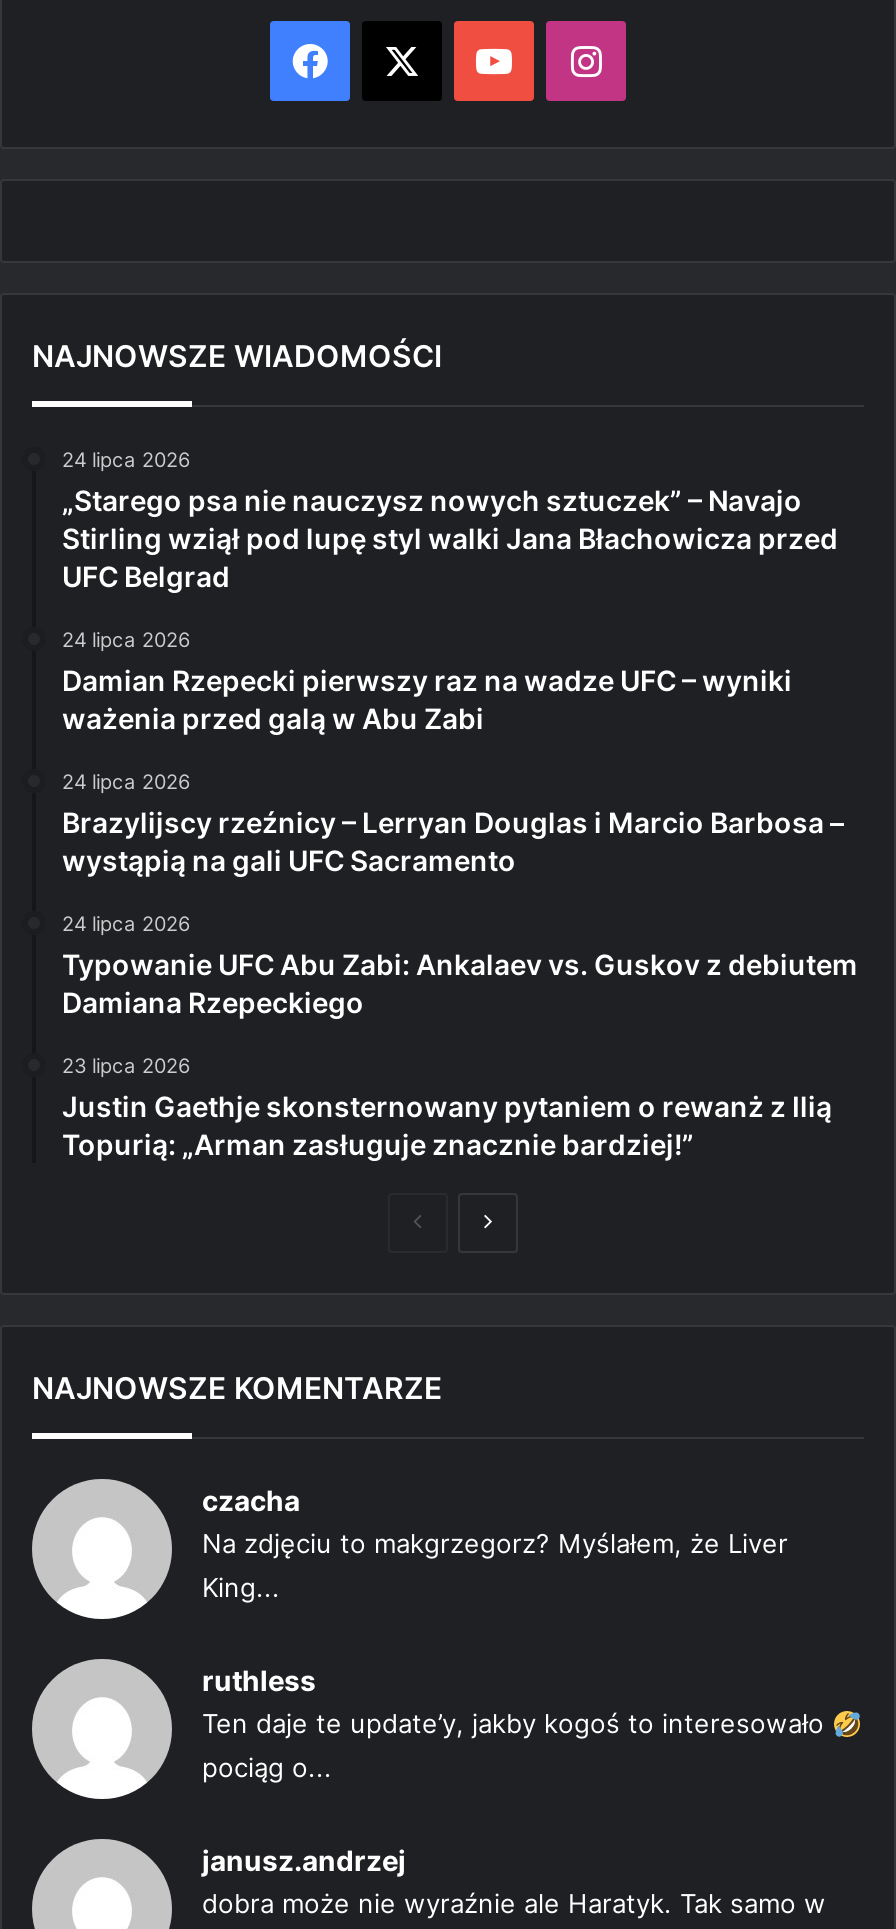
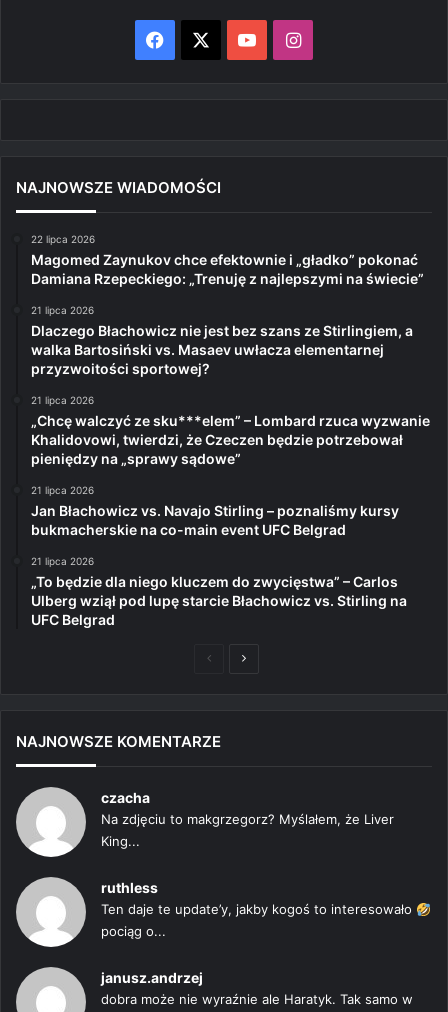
[62,448,838,556] 24 lipca 2026 | „Starego psa nie nauczysz nowych sztuczek” – Navajo | Stirling wziął pod lupę styl walki Jana Błachowicza przed -> [31,233,430,609] 22 lipca 2026 | Magomed Zaynukov chce efektownie i „gładko” pokonać | Damiana Rzepeckiego: „Trenuję z najlepszymi na świecie” | 21 lipca 2026 | Dlaczego Błachowicz nie jest bez szans ze Stirlingiem, a | walka Bartosiński vs. Masaev uwłacza elementarnej | przyzwoitości sportowej? | 21 lipca 2026 | „Chcę walczyć ze sku***elem” – Lombard rzuca wyzwanie | Khalidovowi, twierdzi, że Czeczen będzie potrzebował | pieniędzy na „sprawy sądowe” | 21 lipca 2026 | Jan Błachowicz vs. Navajo Stirling – poznaliśmy kursy | bukmacherskie na co-main event UFC Belgrad | 21 lipca 2026 | „To będzie dla niego kluczem do zwycięstwa” – Carlos | Ulberg wziął pod lupę starcie Błachowicz vs. Stirling na
moved [62,560,230,594] -> [31,611,115,628]: UFC Belgrad
[62,628,858,1162] 24 lipca 2026 | Damian Rzepecki pierwszy raz na wadze UFC – wyniki | ważenia przed galą w Abu Zabi | 24 lipca 2026 | Brazylijscy rzeźnicy – Lerryan Douglas i Marcio Barbosa – | wystąpią na gali UFC Sacramento | 24 lipca 2026 | Typowanie UFC Abu Zabi: Ankalaev vs. Guskov z debiutem | Damiana Rzepeckiego | 23 lipca 2026 | Justin Gaethje skonsternowany pytaniem o rewanż z Ilią | Topurią: „Arman zasługuje znacznie bardziej!” -> none

